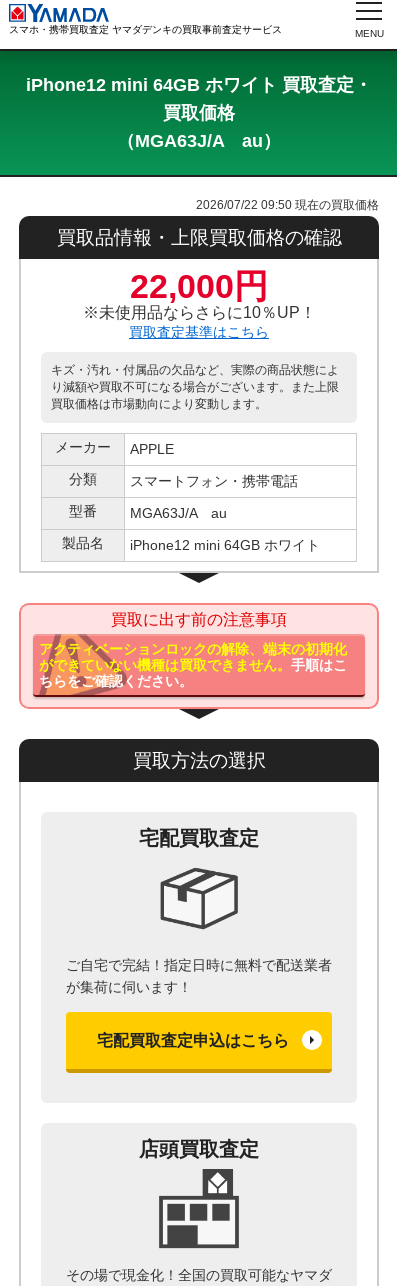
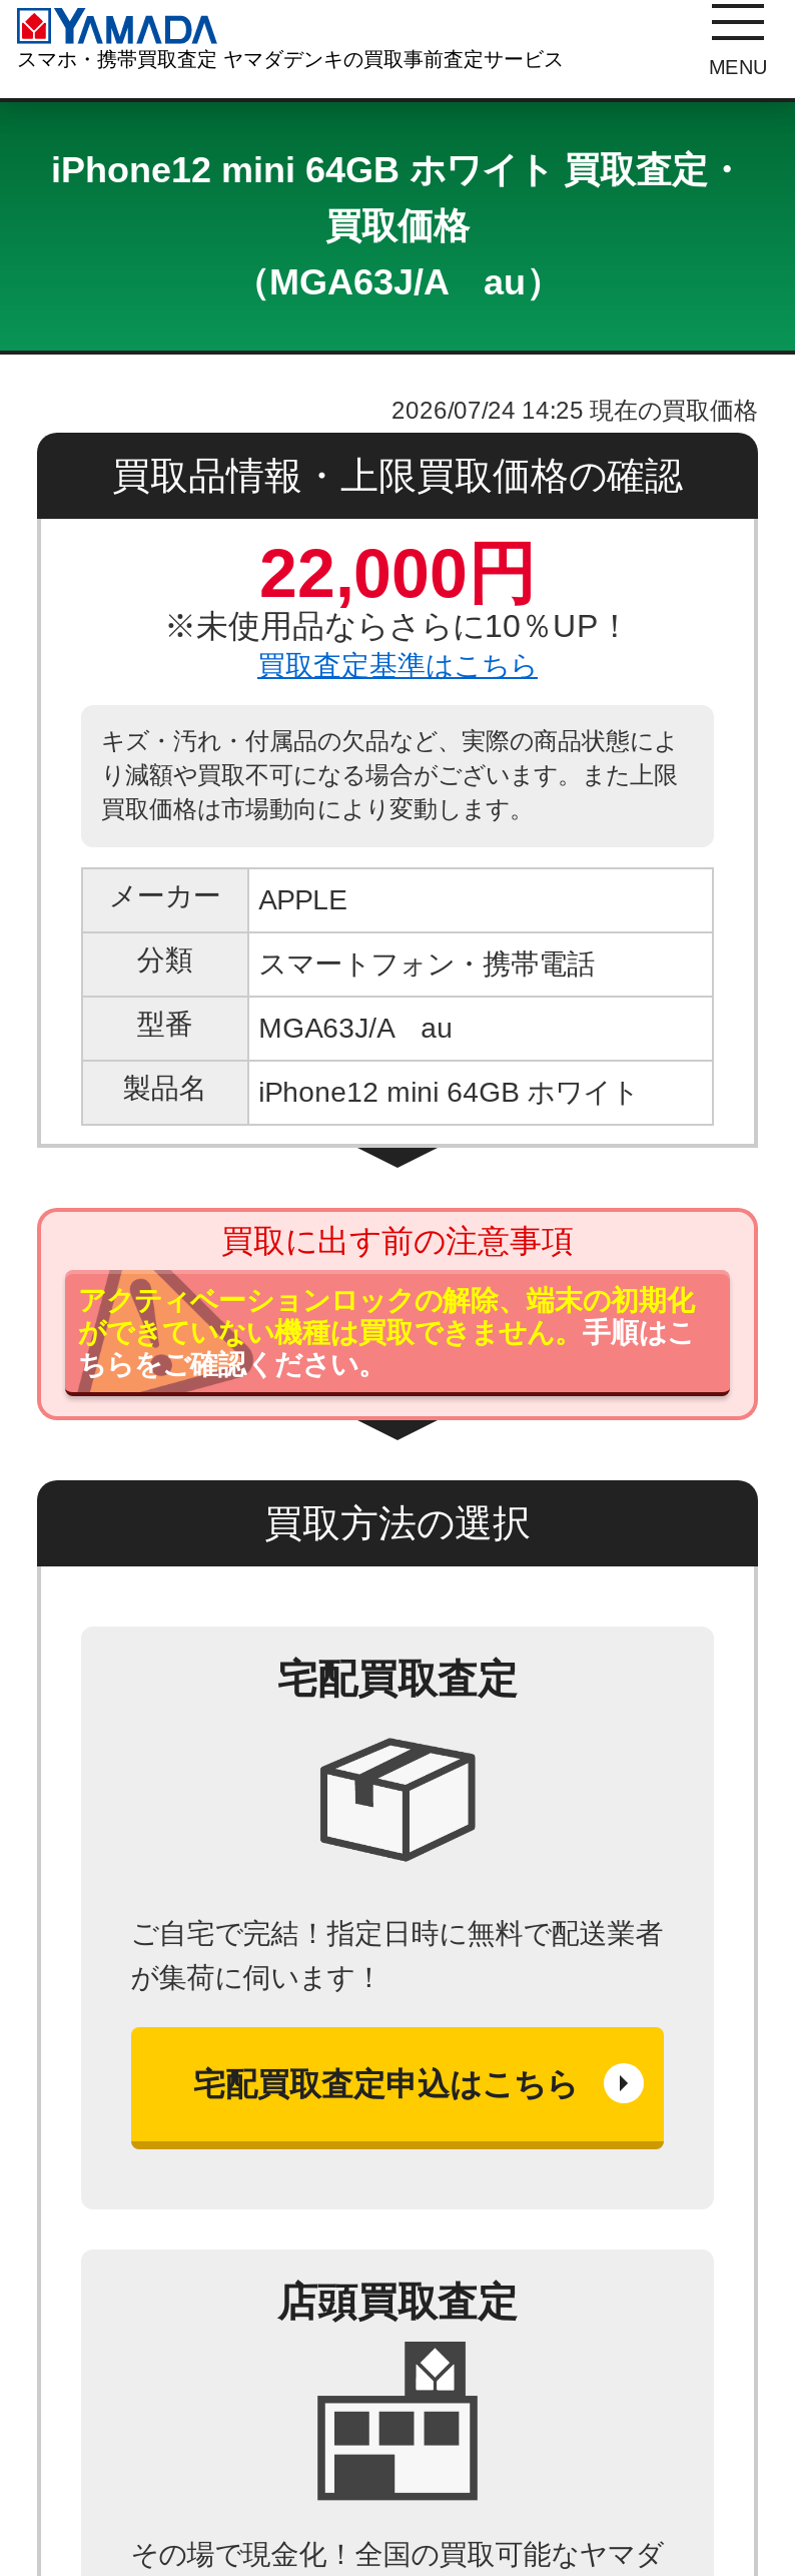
[196,198,379,212] 2026/07/22 09:50現在の買取価格 -> [391,397,758,425] 2026/07/24 14:25現在の買取価格

